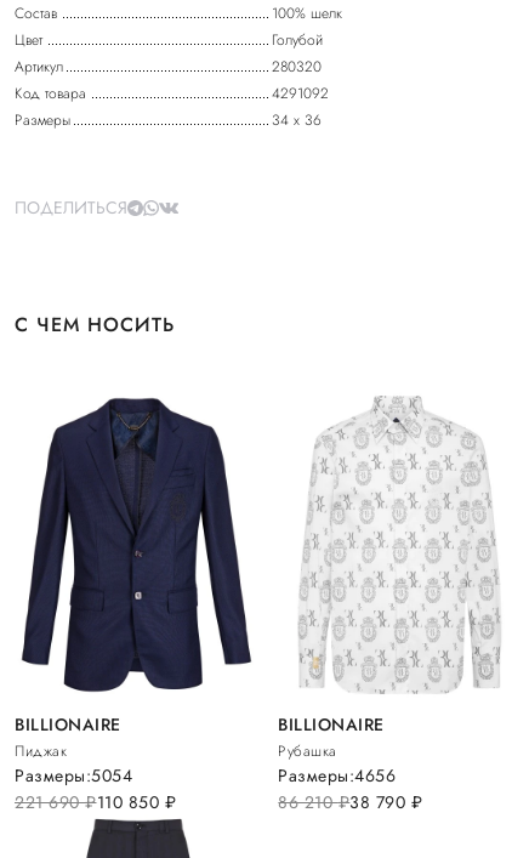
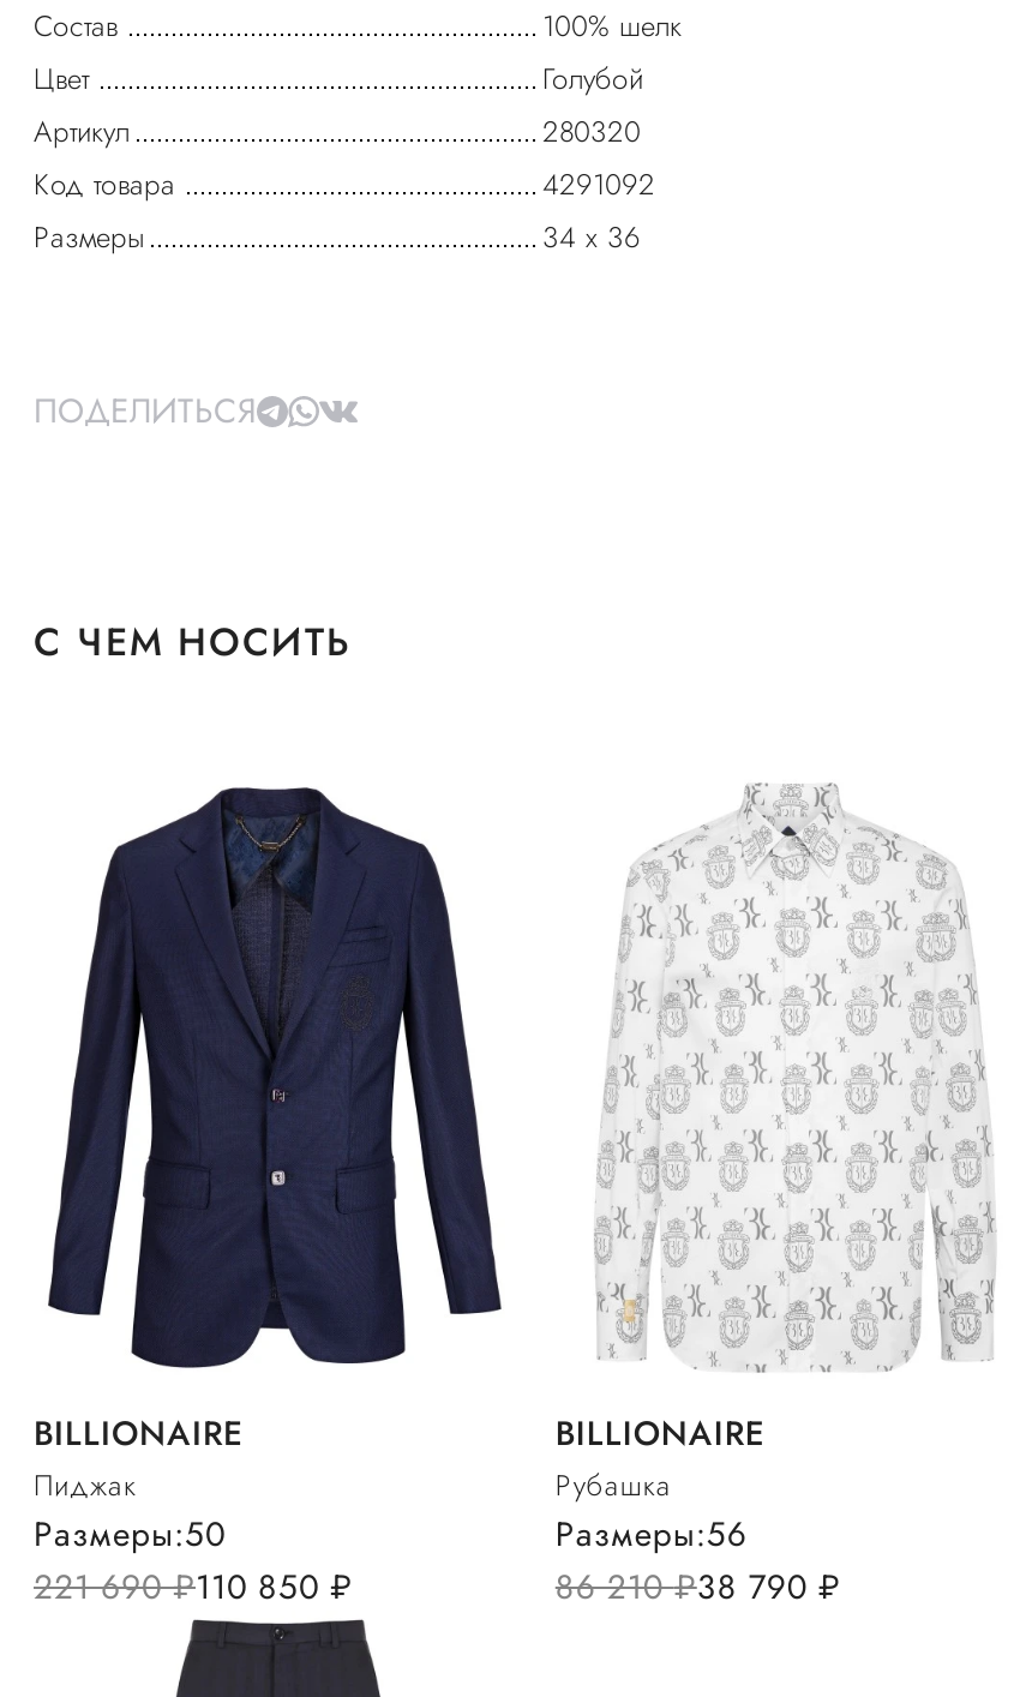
[15,763,132,788] Размеры:5054 -> [34,1510,226,1558] Размеры:50
[278,763,396,788] Размеры:4656 -> [555,1510,747,1558] Размеры:56

